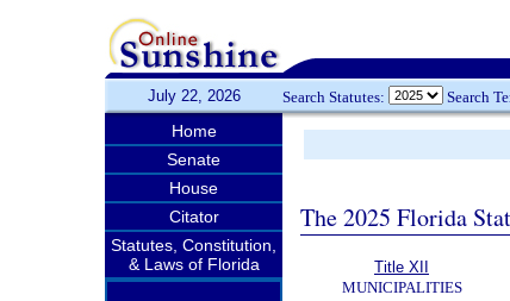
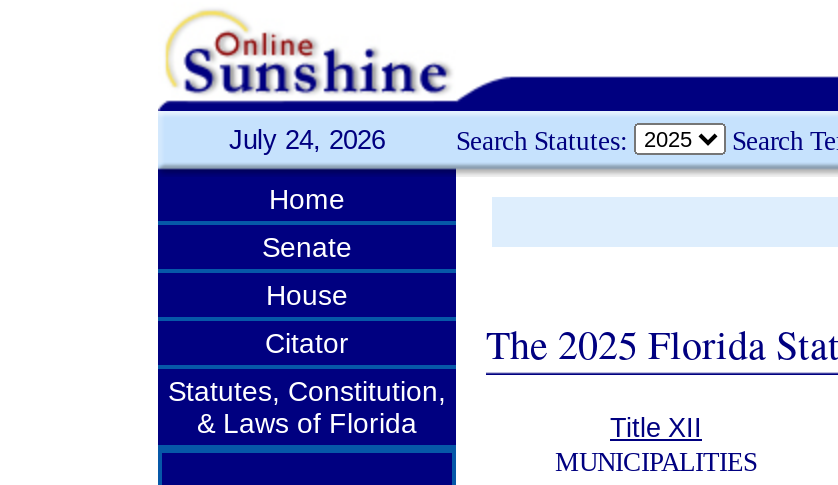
[147,87,240,105] July 22, 2026 -> [229,125,385,155] July 24, 2026

